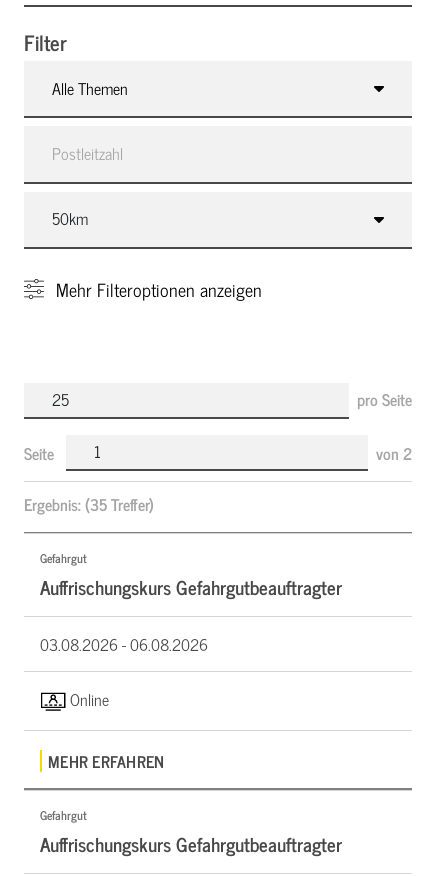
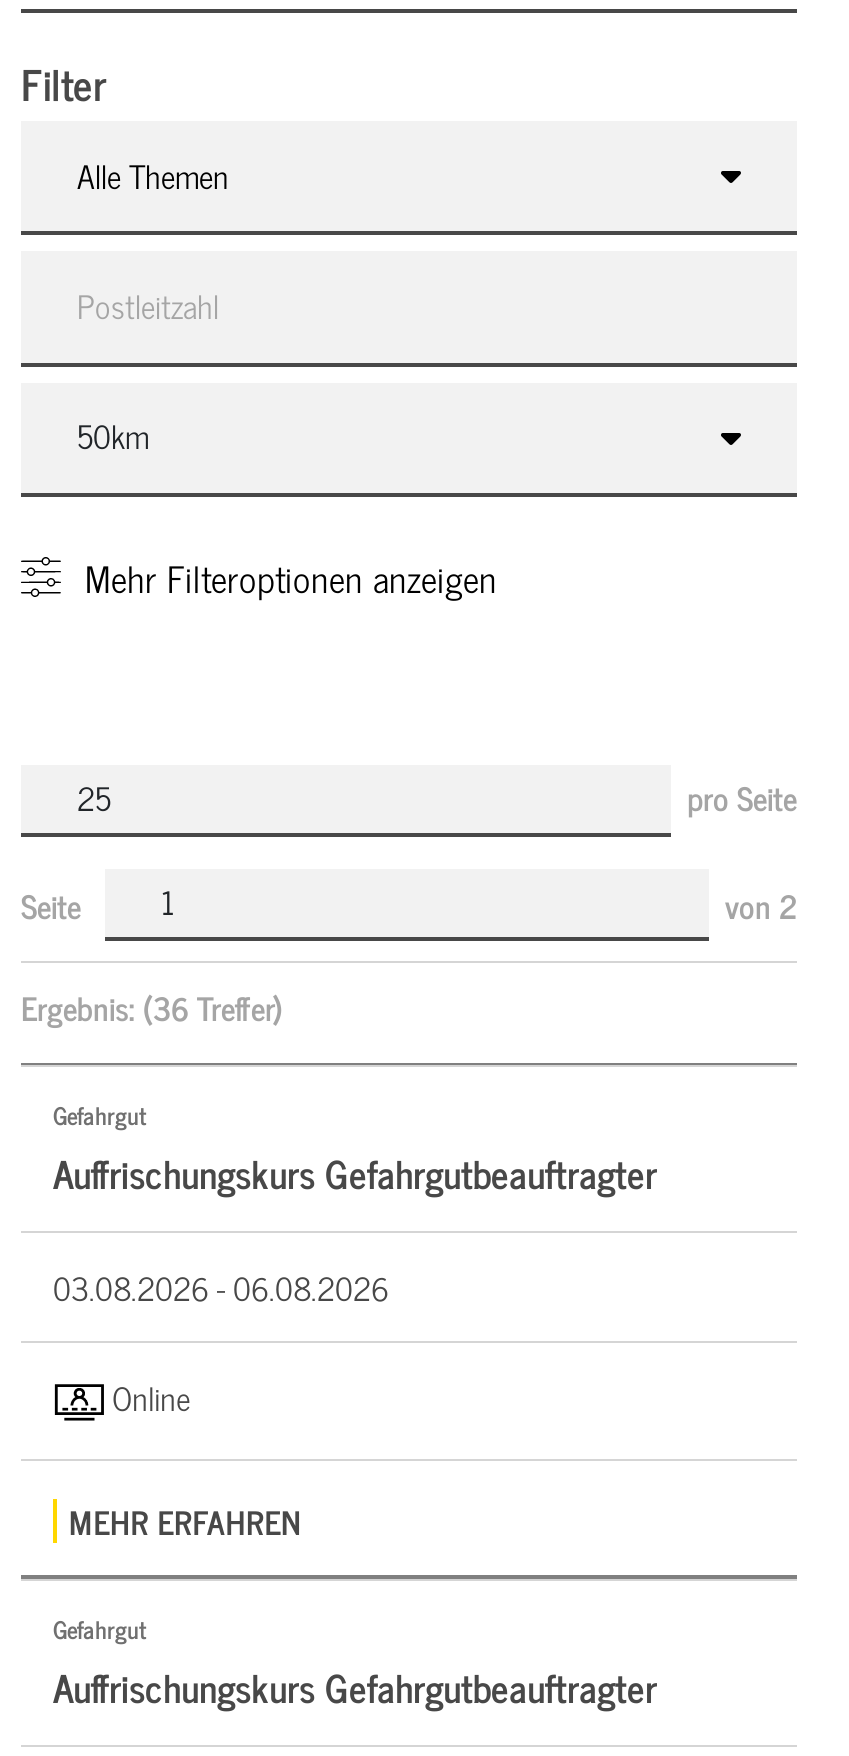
[24,491,154,517] Ergebnis: (35 Treffer) -> [21,980,283,1032] Ergebnis: (36 Treffer)

